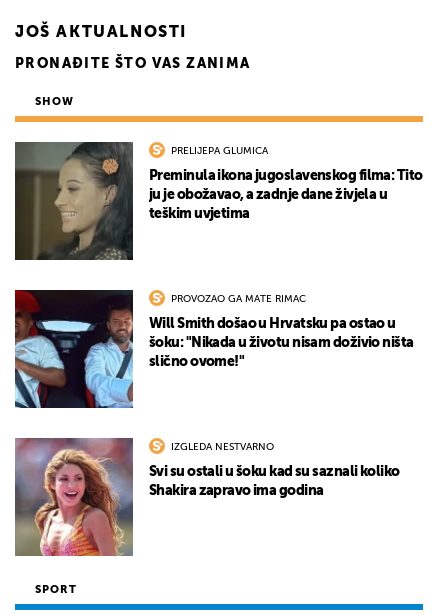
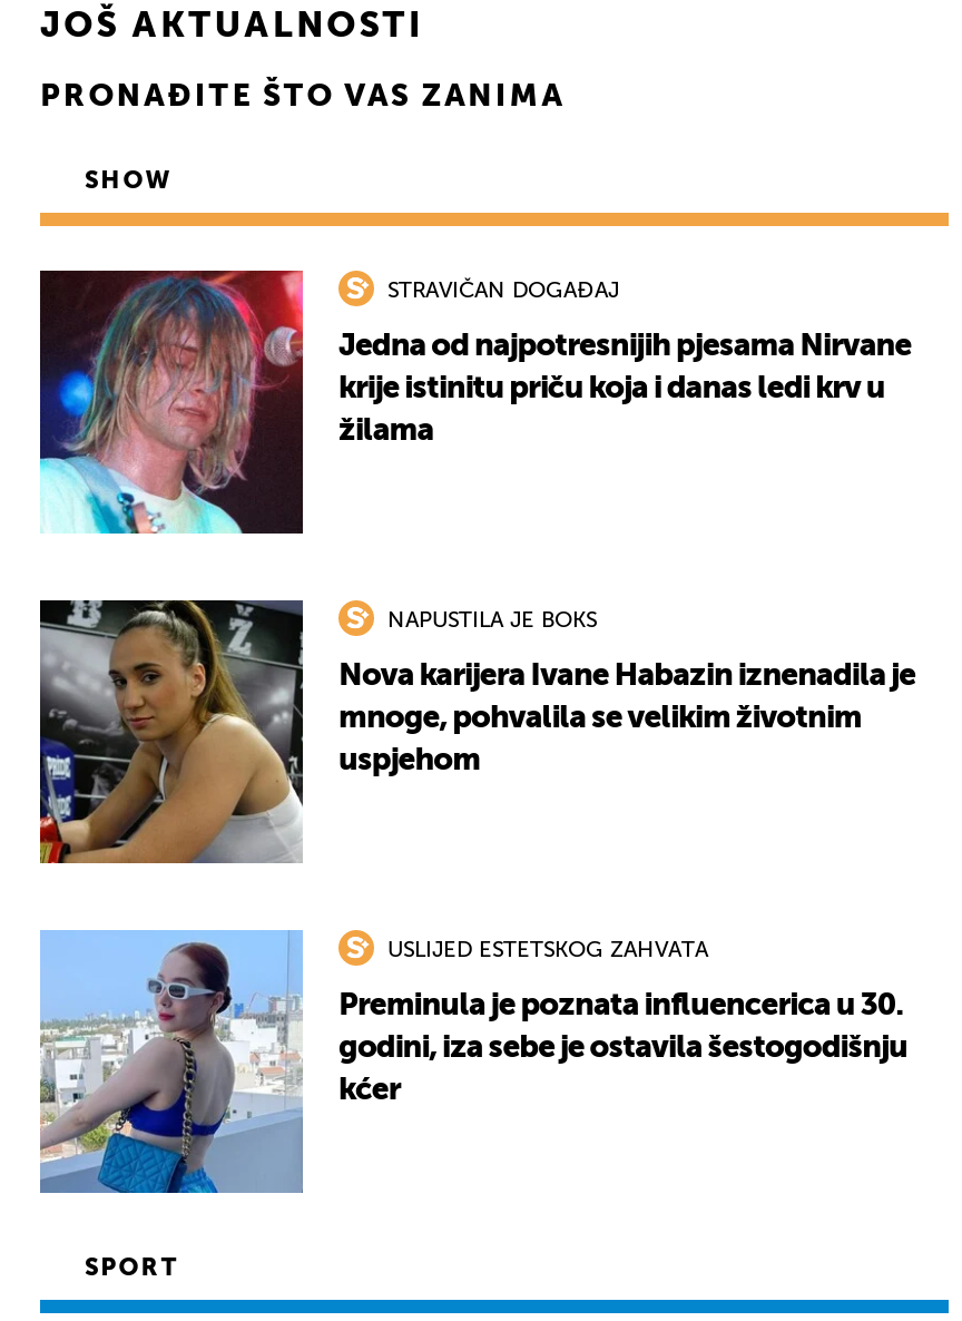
[14,141,422,261] [image] | Preminula ikona jugoslavenskog filma: Tito | ju je obožavao, a zadnje dane živjela u | teškim uvjetima -> [38,268,911,536] [image] | Jedna od najpotresnijih pjesama Nirvane | krije istinitu priču koja i danas ledi krv u | žilama
[171,146,268,156] PRELIJEPA GLUMICA -> [387,280,619,302] STRAVIČAN DOGAĐAJ
[14,289,413,409] [image] | Will Smith došao u Hrvatsku pa ostao u | šoku: "Nikada u životu nisam doživio ništa | slično ovome!" -> [38,598,915,865] [image] | Nova karijera Ivane Habazin iznenadila je | mnoge, pohvalila se velikim životnim | uspjehom
[171,294,306,304] PROVOZAO GA MATE RIMAC -> [387,610,597,632] NAPUSTILA JE BOKS
[14,437,399,557] [image] | Svi su ostali u šoku kad su saznali koliko | Shakira zapravo ima godina -> [40,930,907,1195] [image] | Preminula je poznata influencerica u 30. | godini, iza sebe je ostavila šestogodišnju | kćer
[171,442,274,452] IZGLEDA NESTVARNO -> [387,939,708,962] USLIJED ESTETSKOG ZAHVATA

